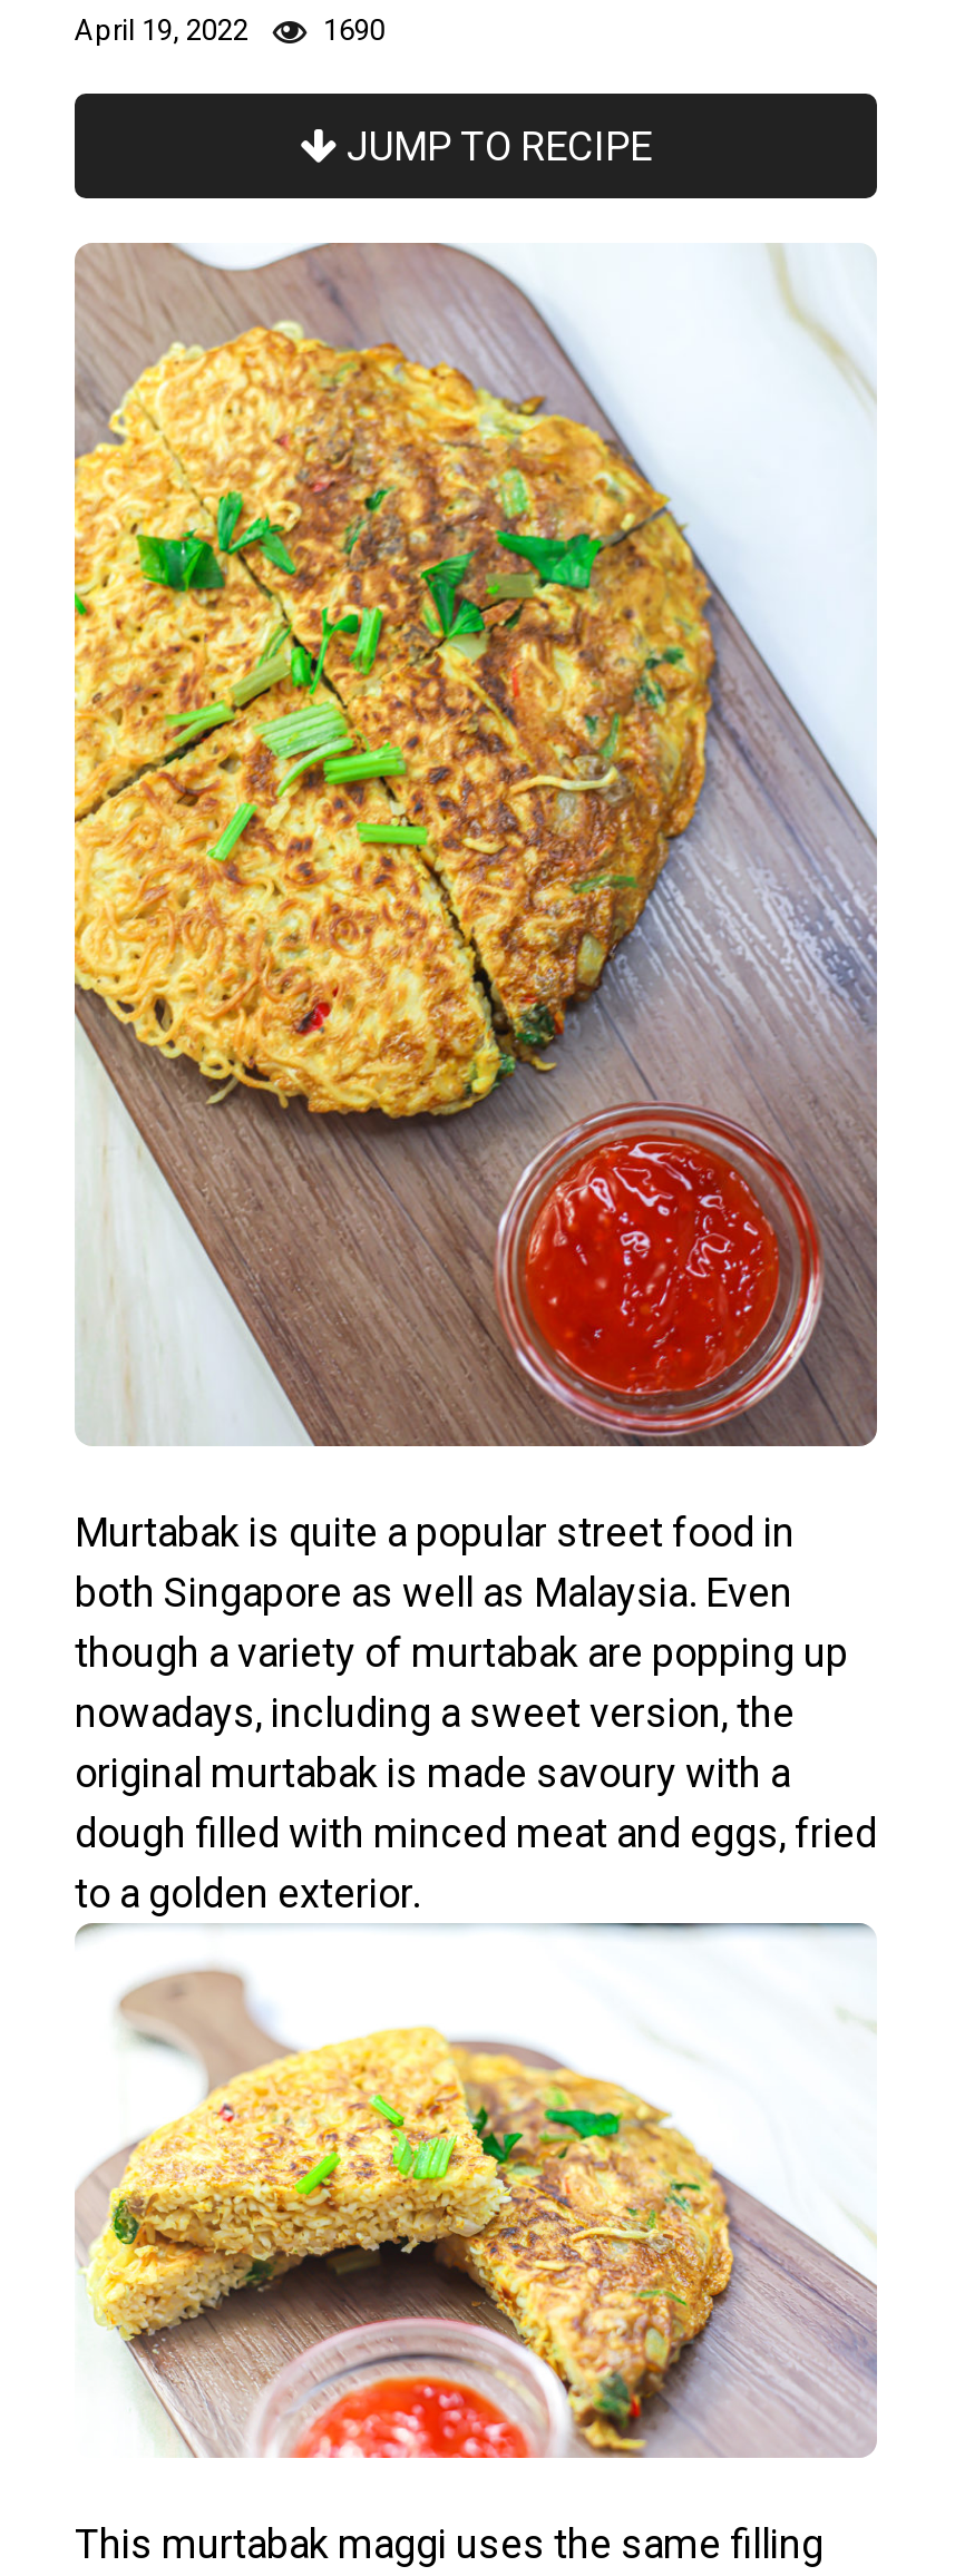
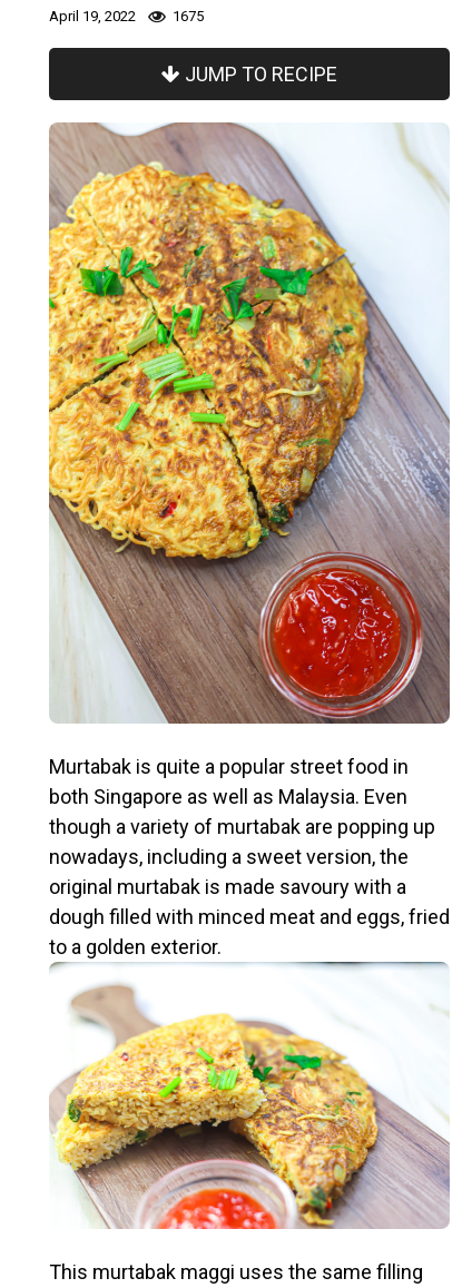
[323,14,385,48] 1690 -> [173,8,204,25] 1675

